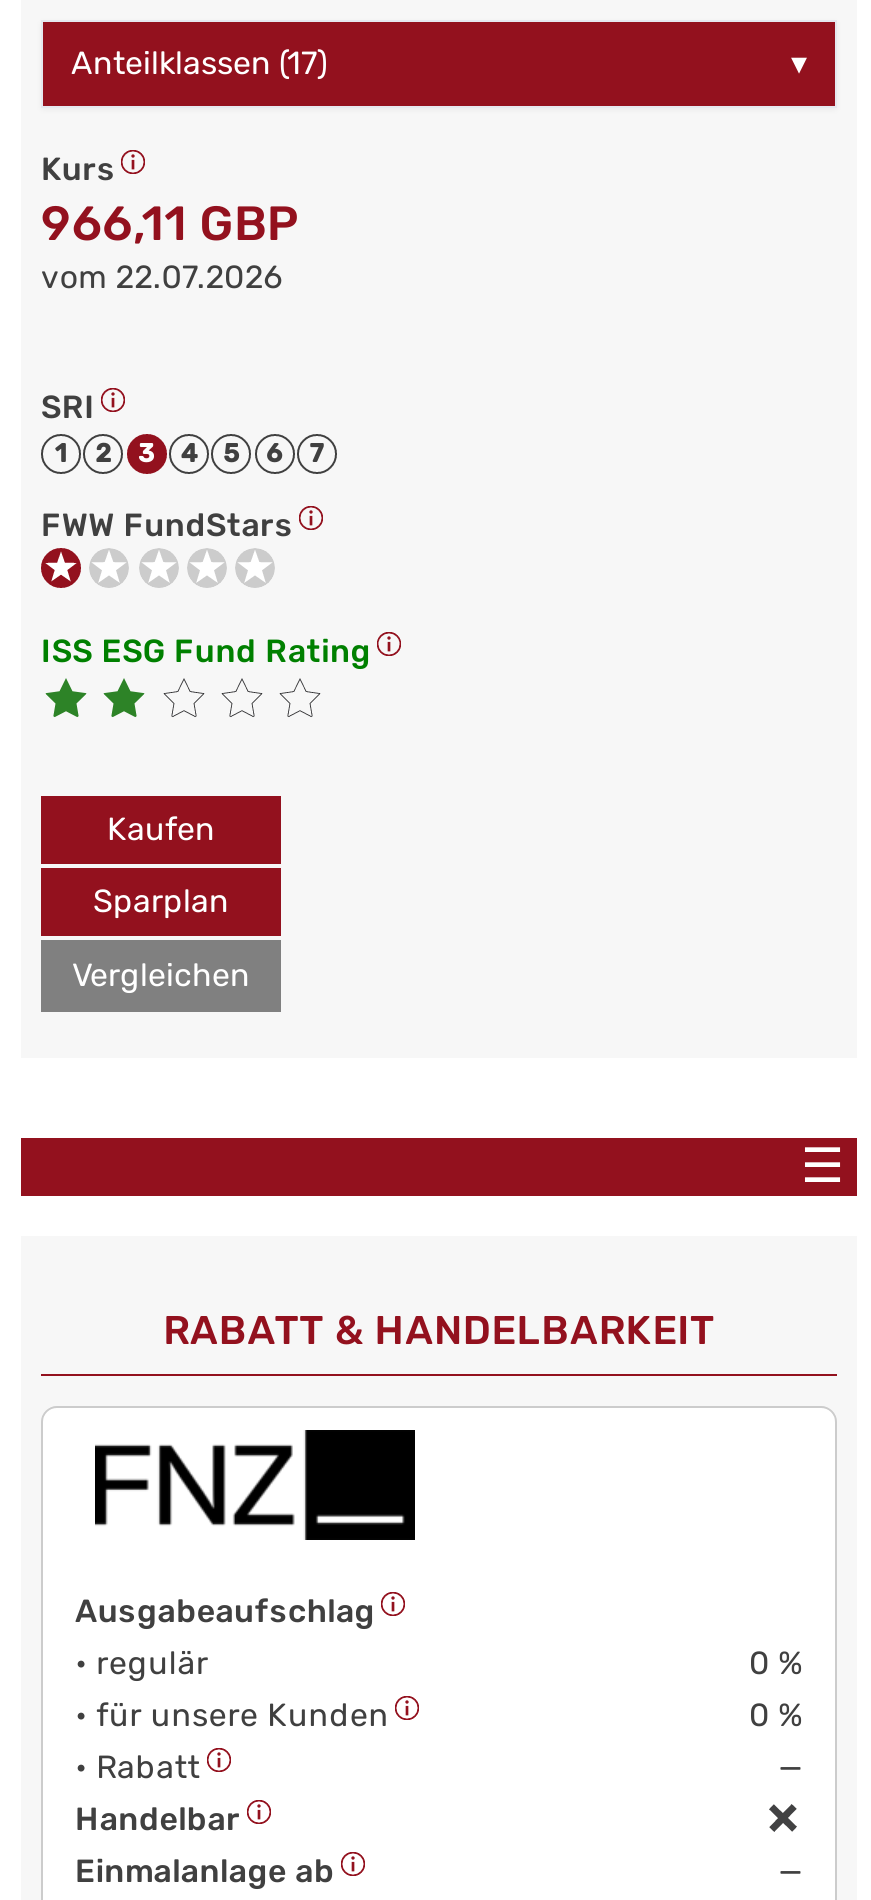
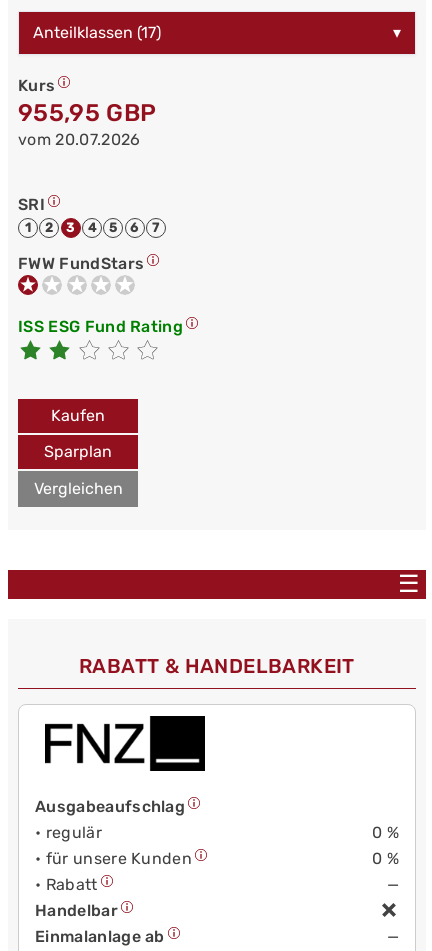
[41,196,299,252] 966,11 GBP -> [18,99,156,127] 955,95 GBP
[41,258,284,296] vom 22.07.2026 -> [18,130,140,149] vom 20.07.2026

